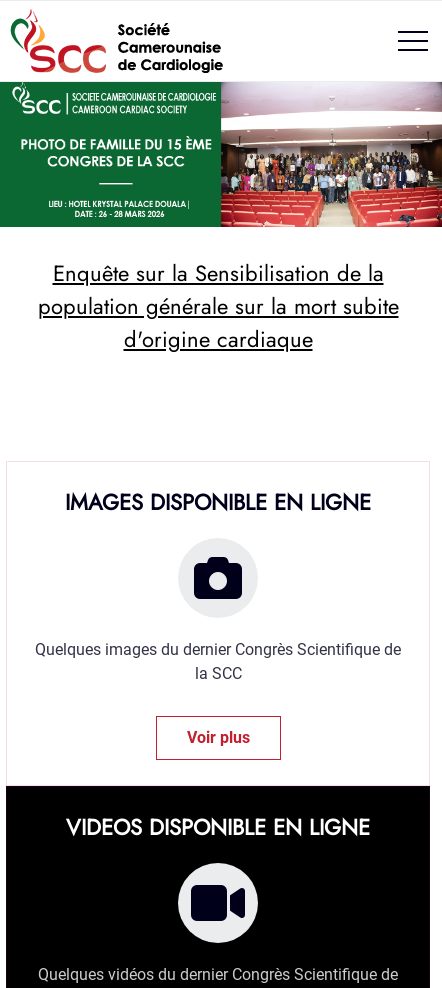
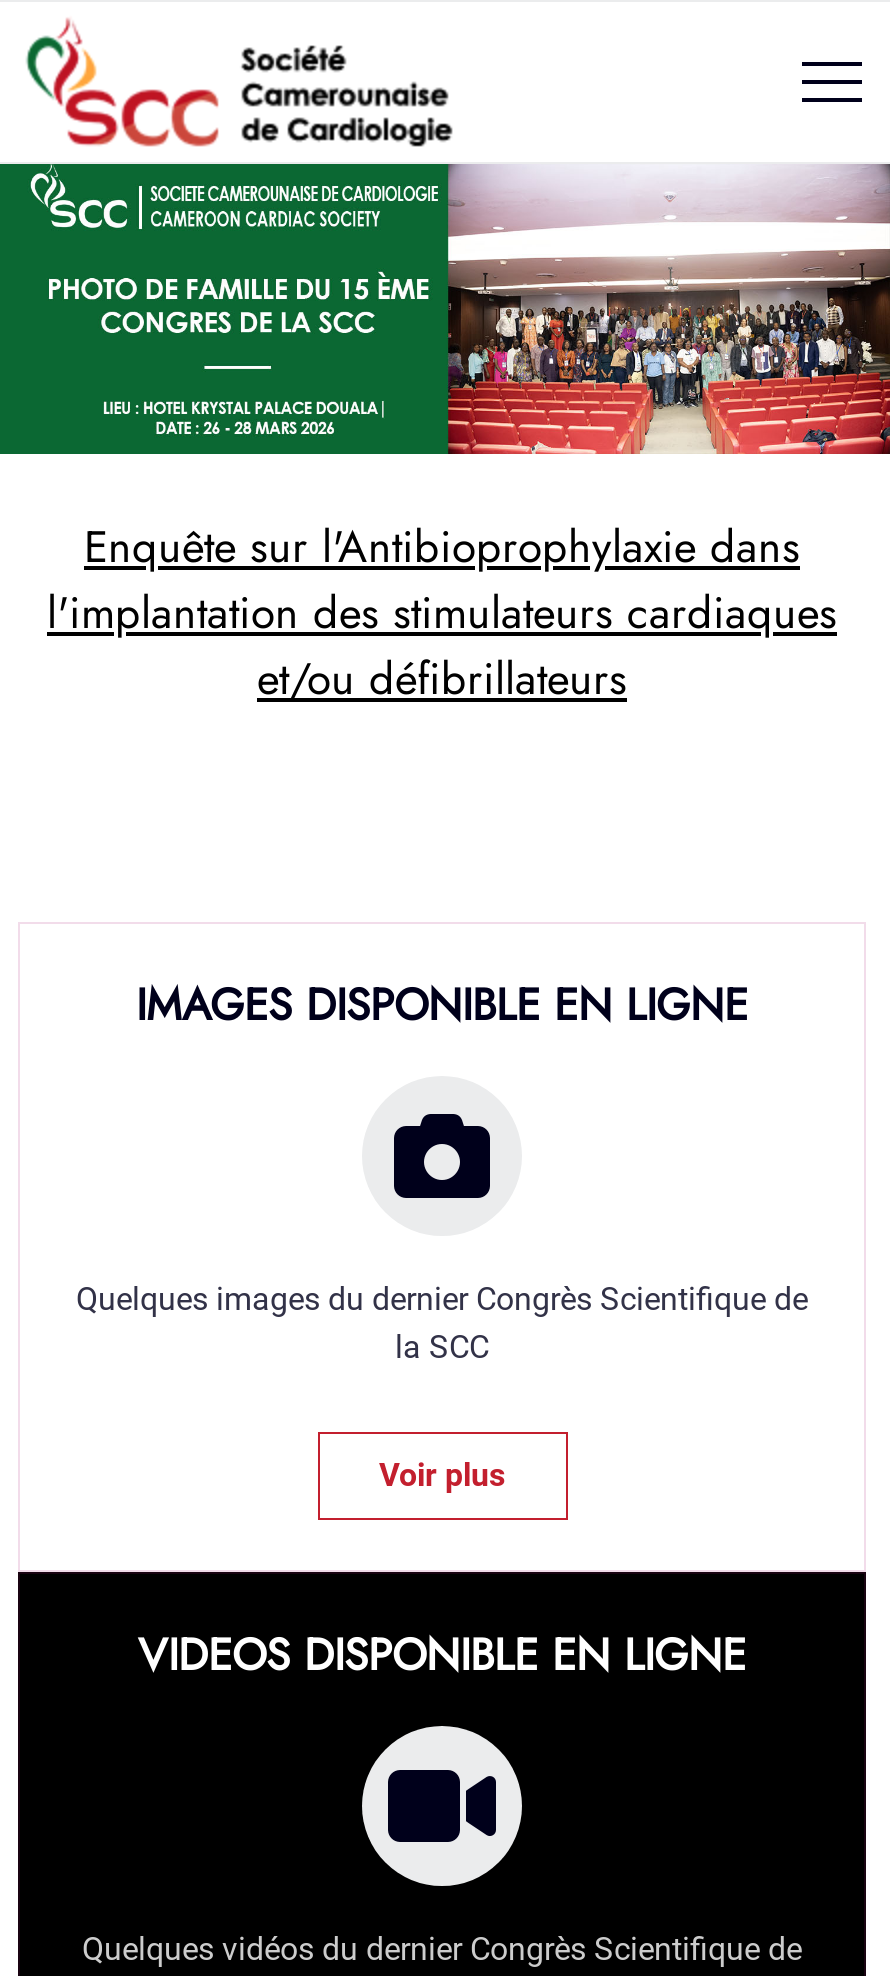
[37,257,398,355] Enquête sur la Sensibilisation de la | population générale sur la mort subite | d'origine cardiaque -> [47,515,837,711] Enquête sur l'Antibioprophylaxie dans | l'implantation des stimulateurs cardiaques | et/ou défibrillateurs

